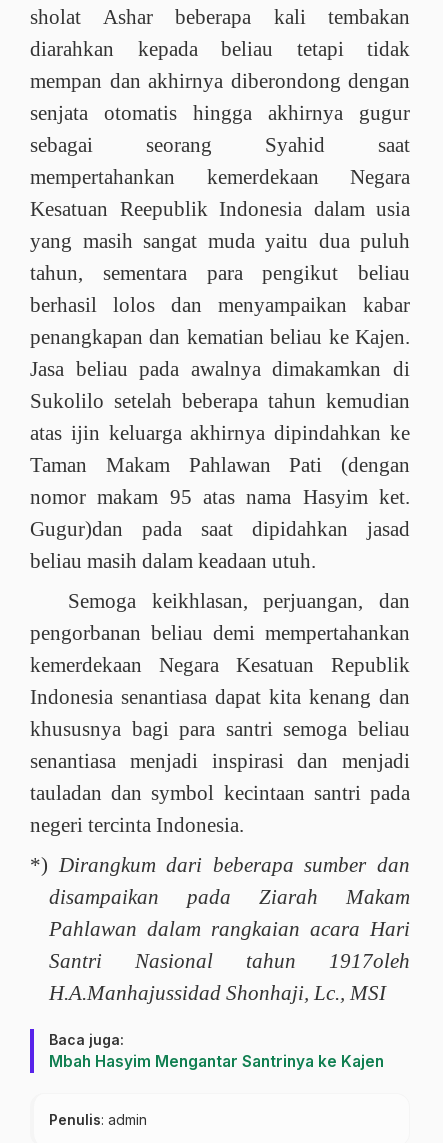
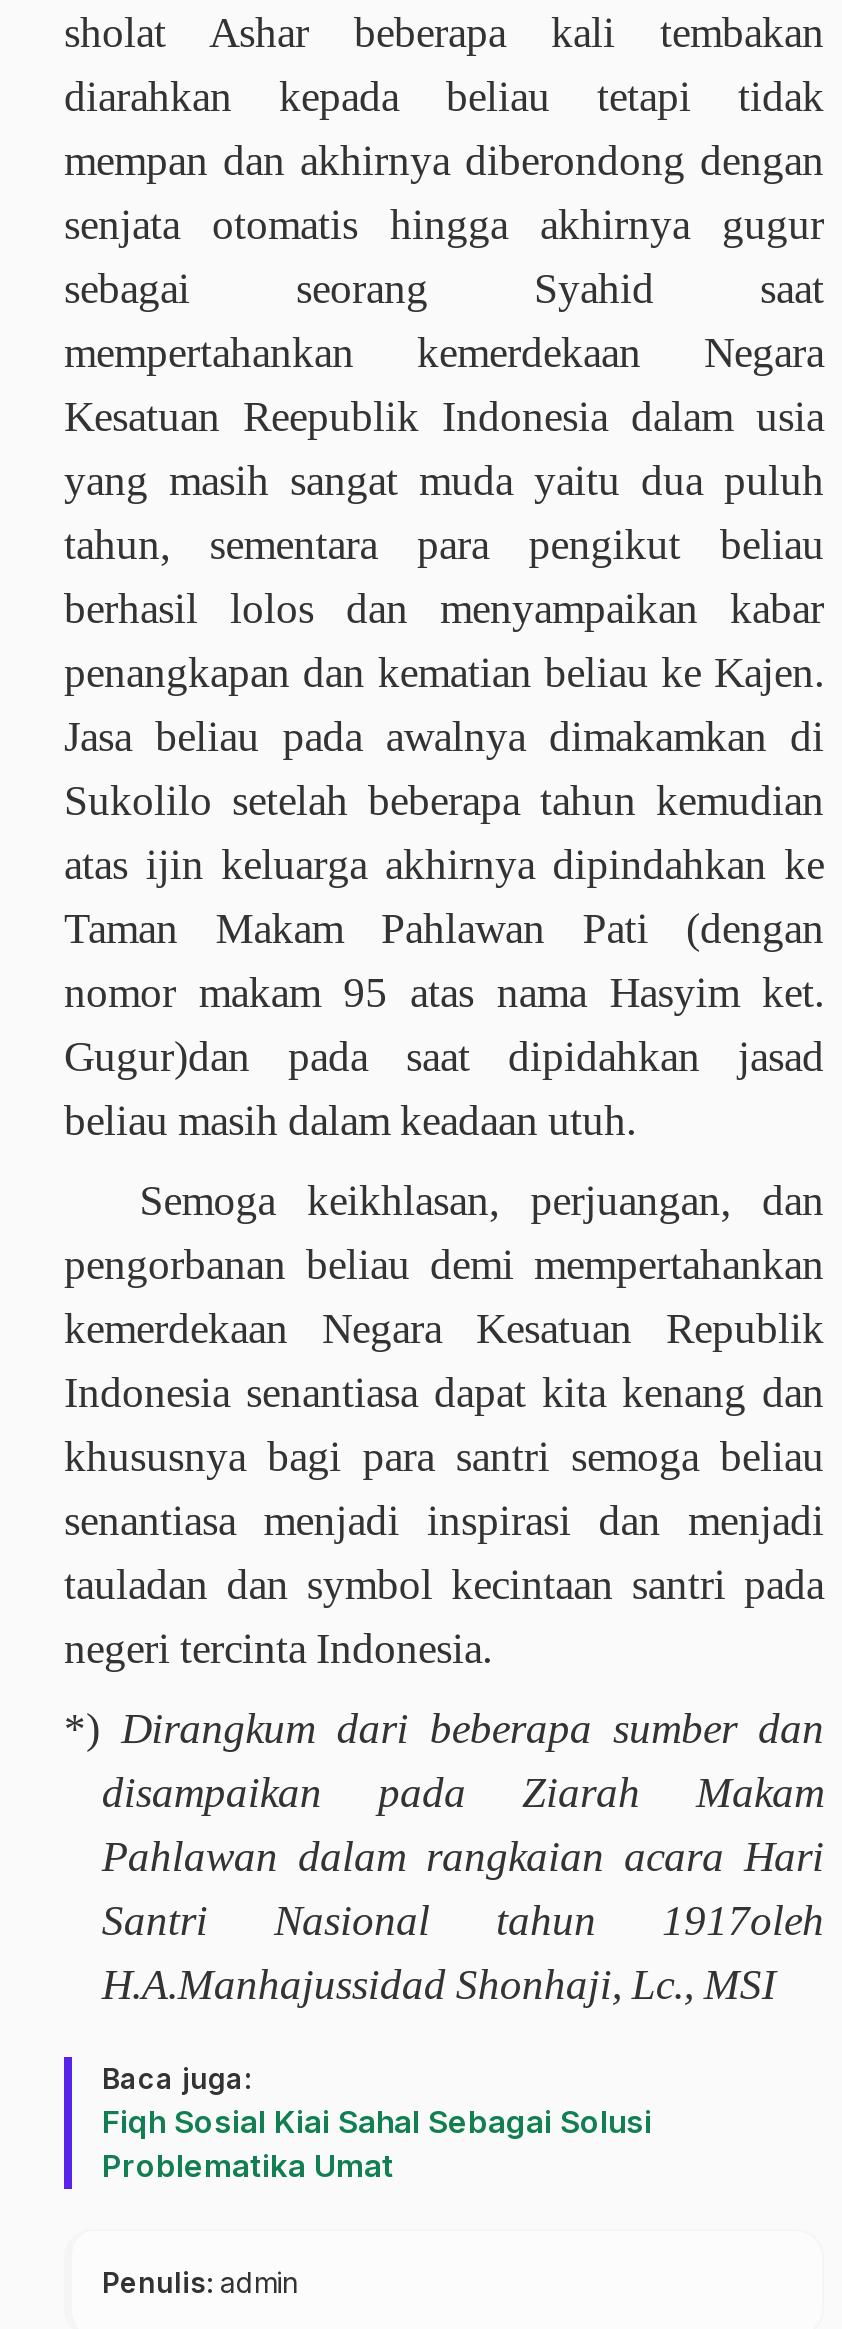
[49,1052,384,1071] Mbah Hasyim Mengantar Santrinya ke Kajen -> [102,2103,652,2185] Fiqh Sosial Kiai Sahal Sebagai Solusi | Problematika Umat

